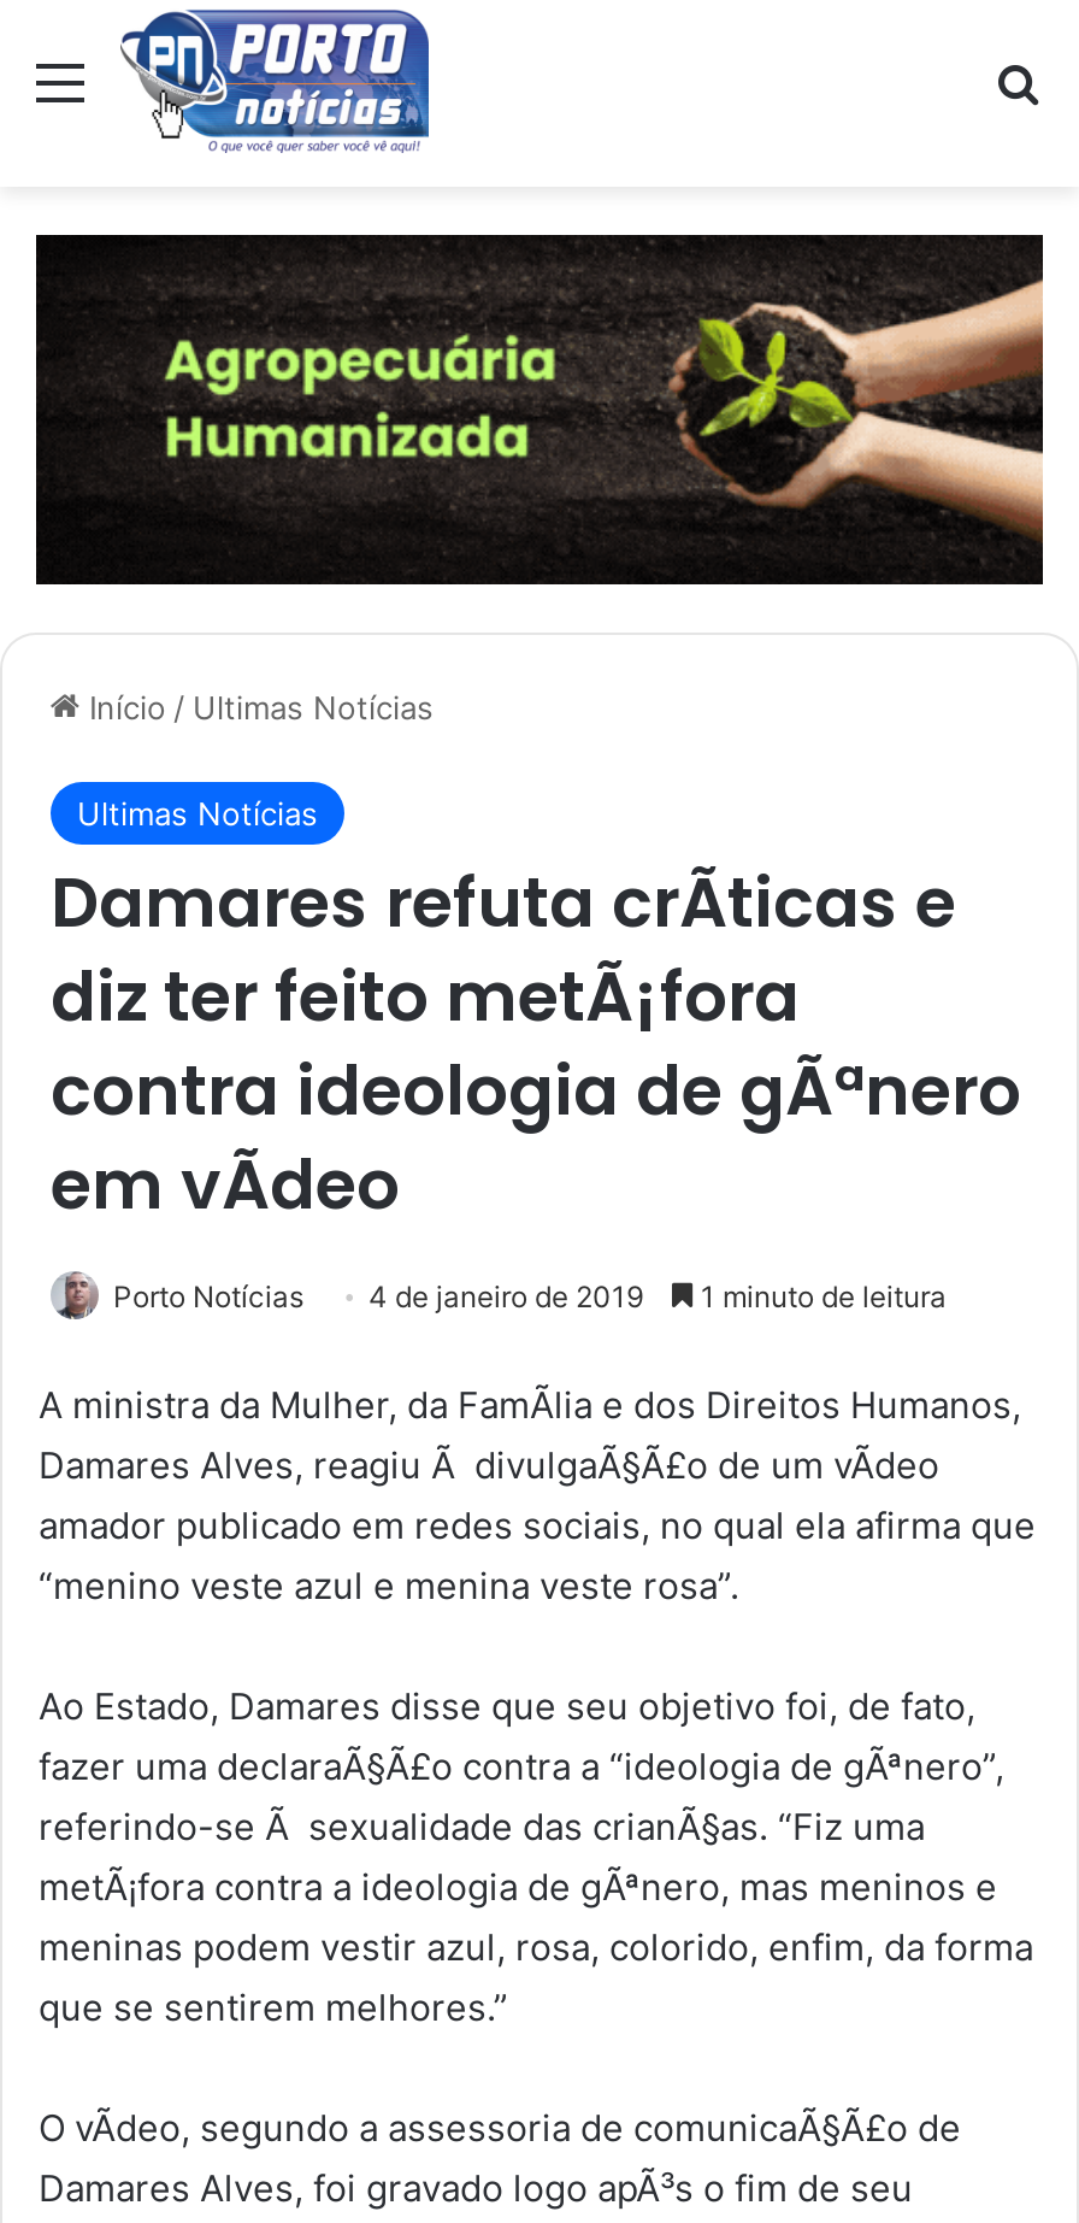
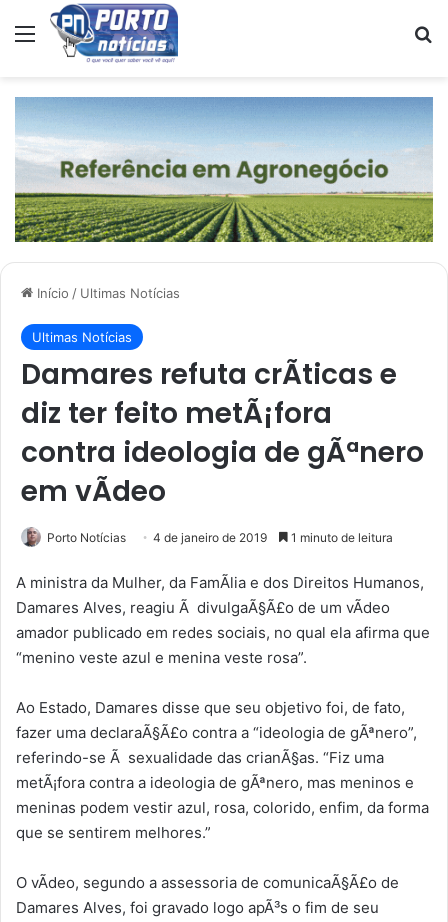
[34,233,1045,587] [image] -> [14,96,434,243] [image]

